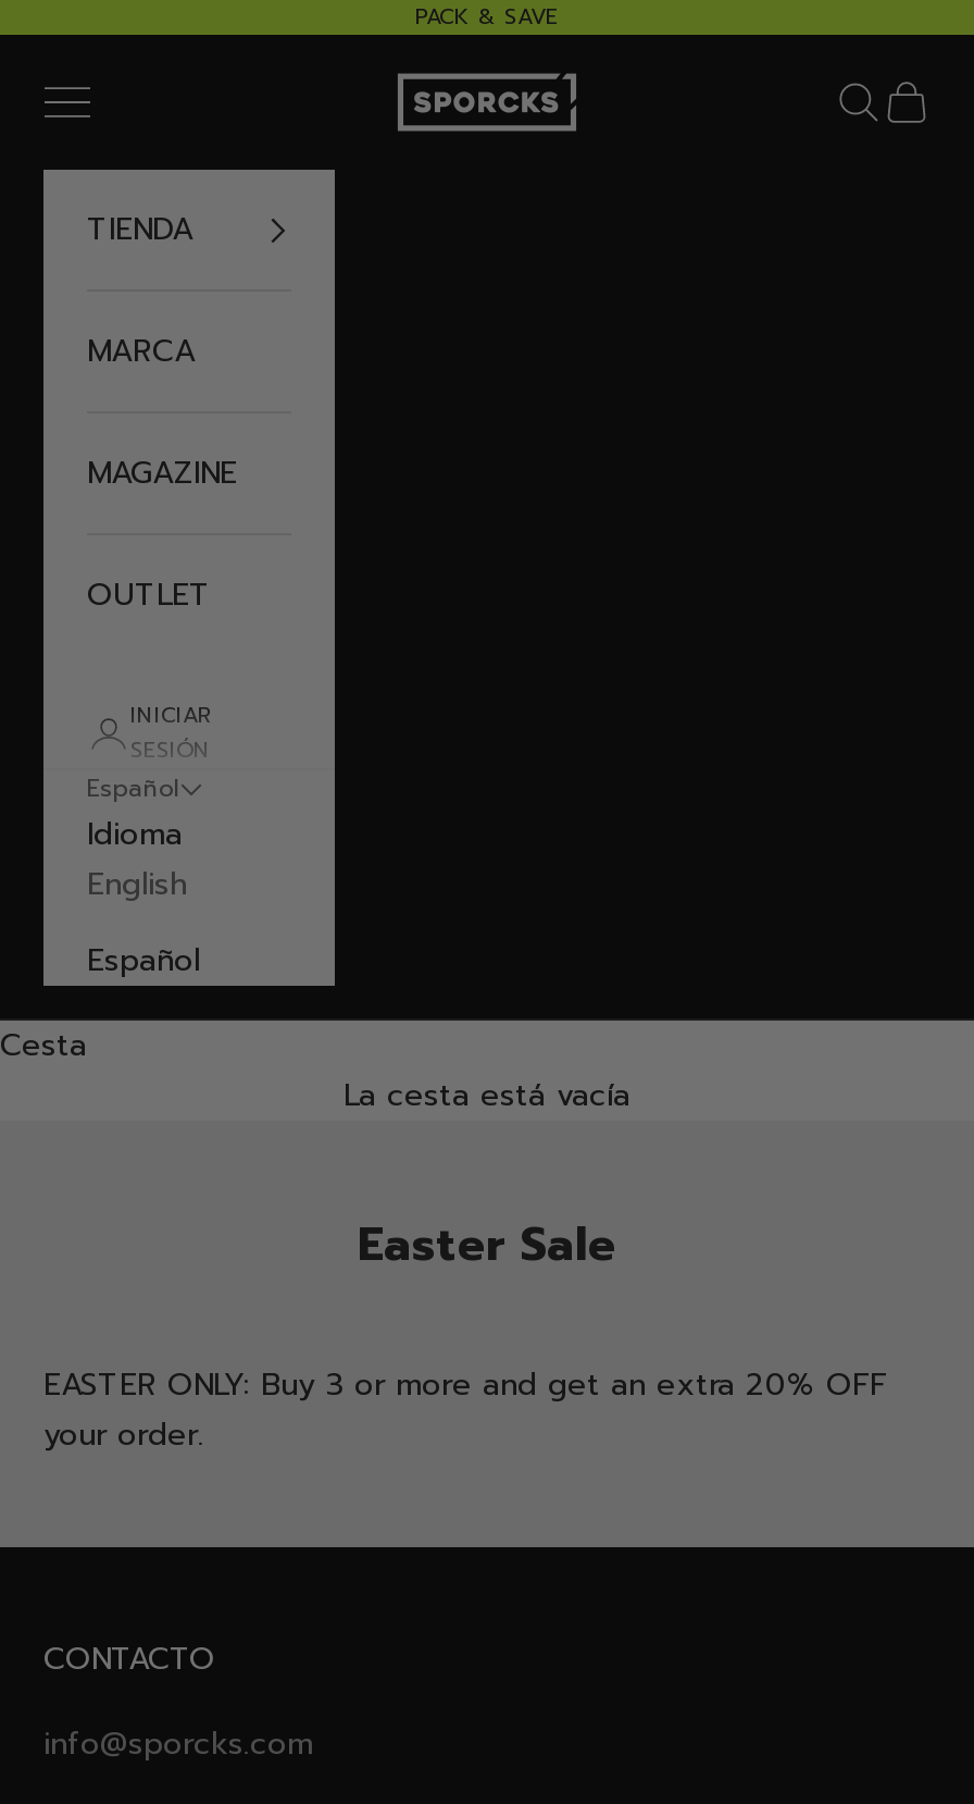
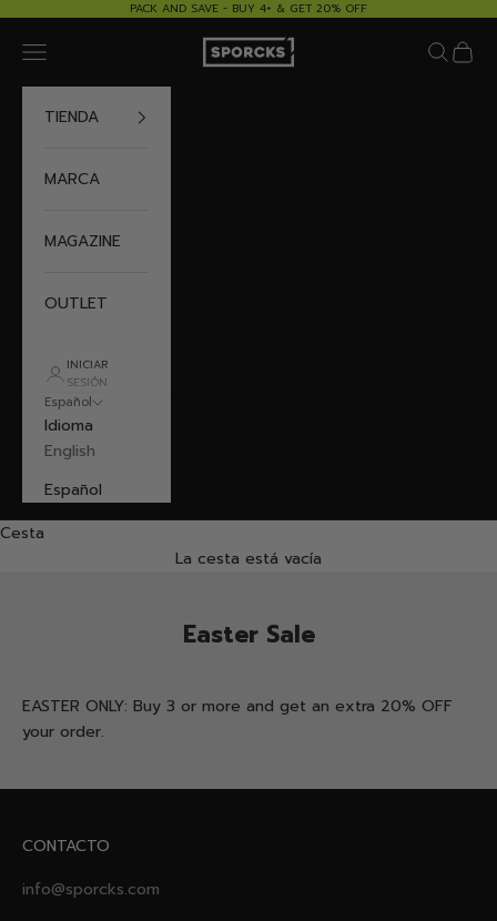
[415,0,559,33] PACK & SAVE -> [130,0,367,17] PACK AND SAVE - BUY 4+ & GET 20% OFF

